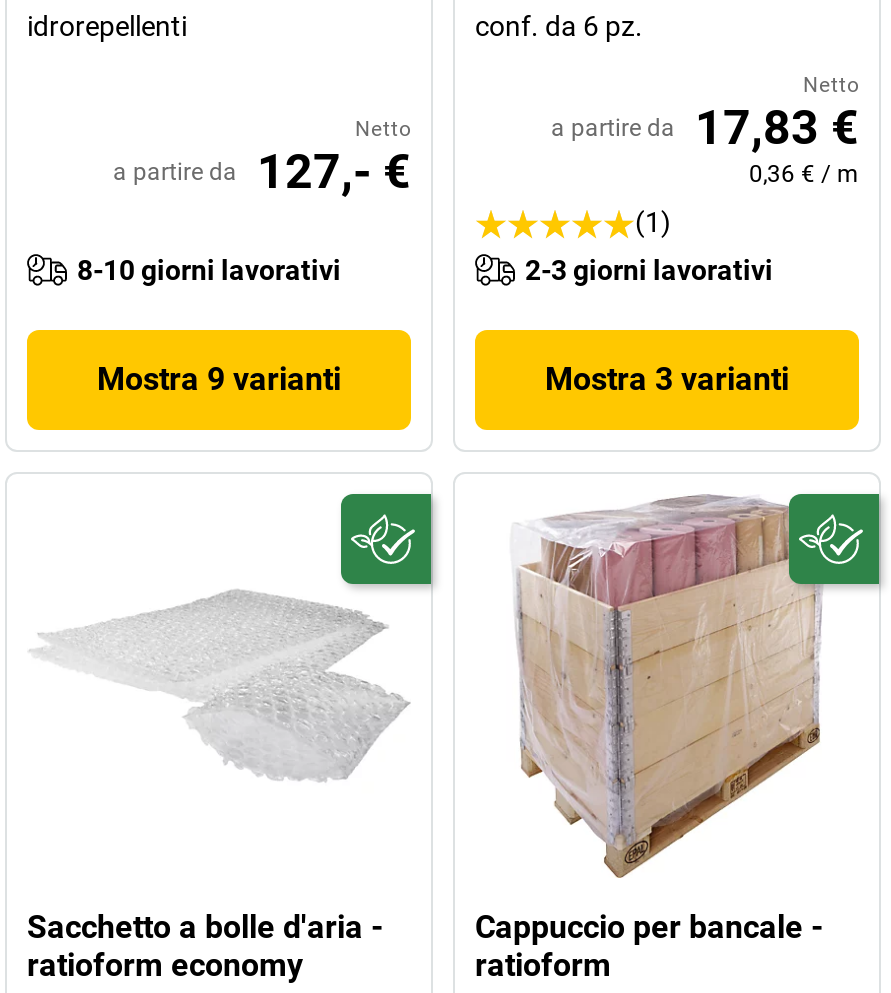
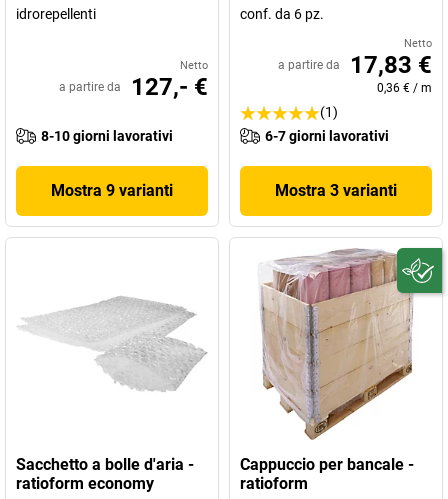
[525,254,773,286] 2-3 giorni lavorativi -> [265,128,389,144] 6-7 giorni lavorativi
[339,492,435,588] [image] -> none

